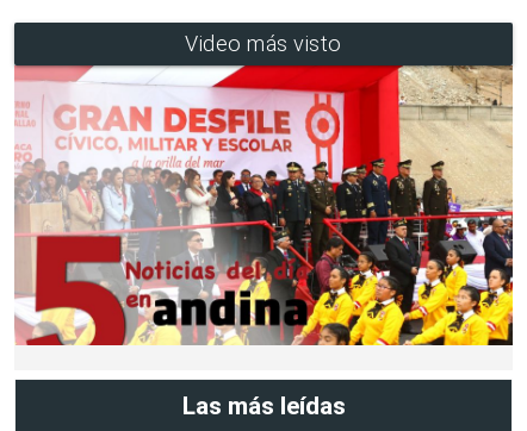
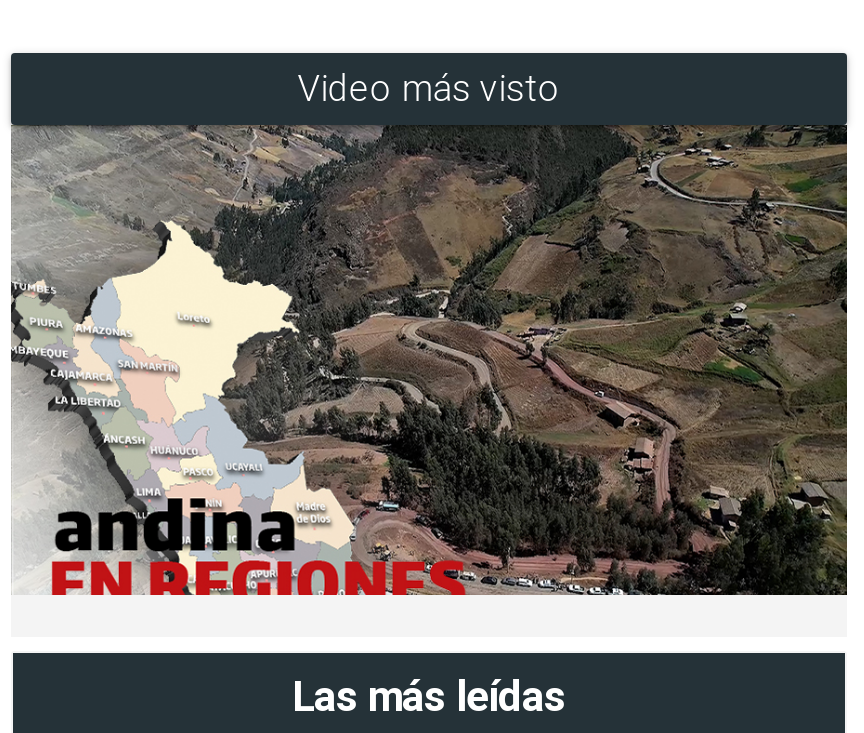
[14,64,514,346] [image] -> [9,125,849,597] [image]

